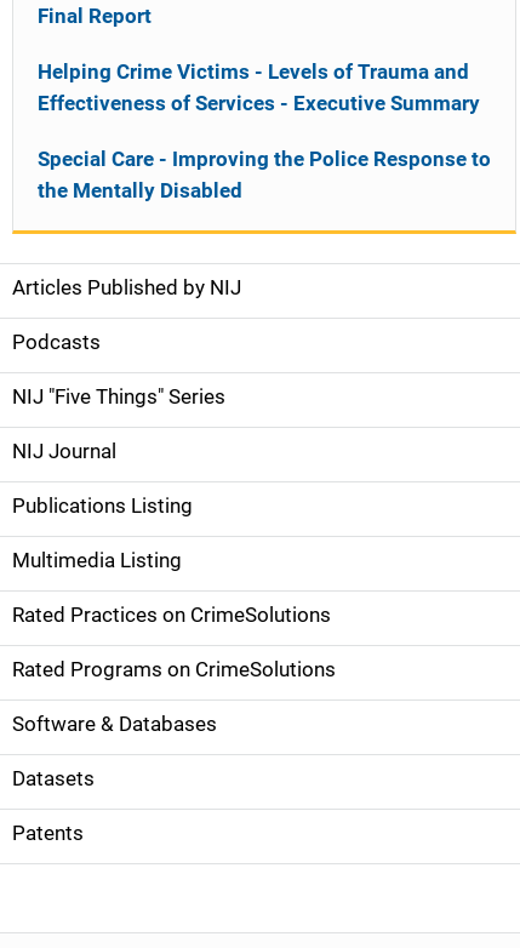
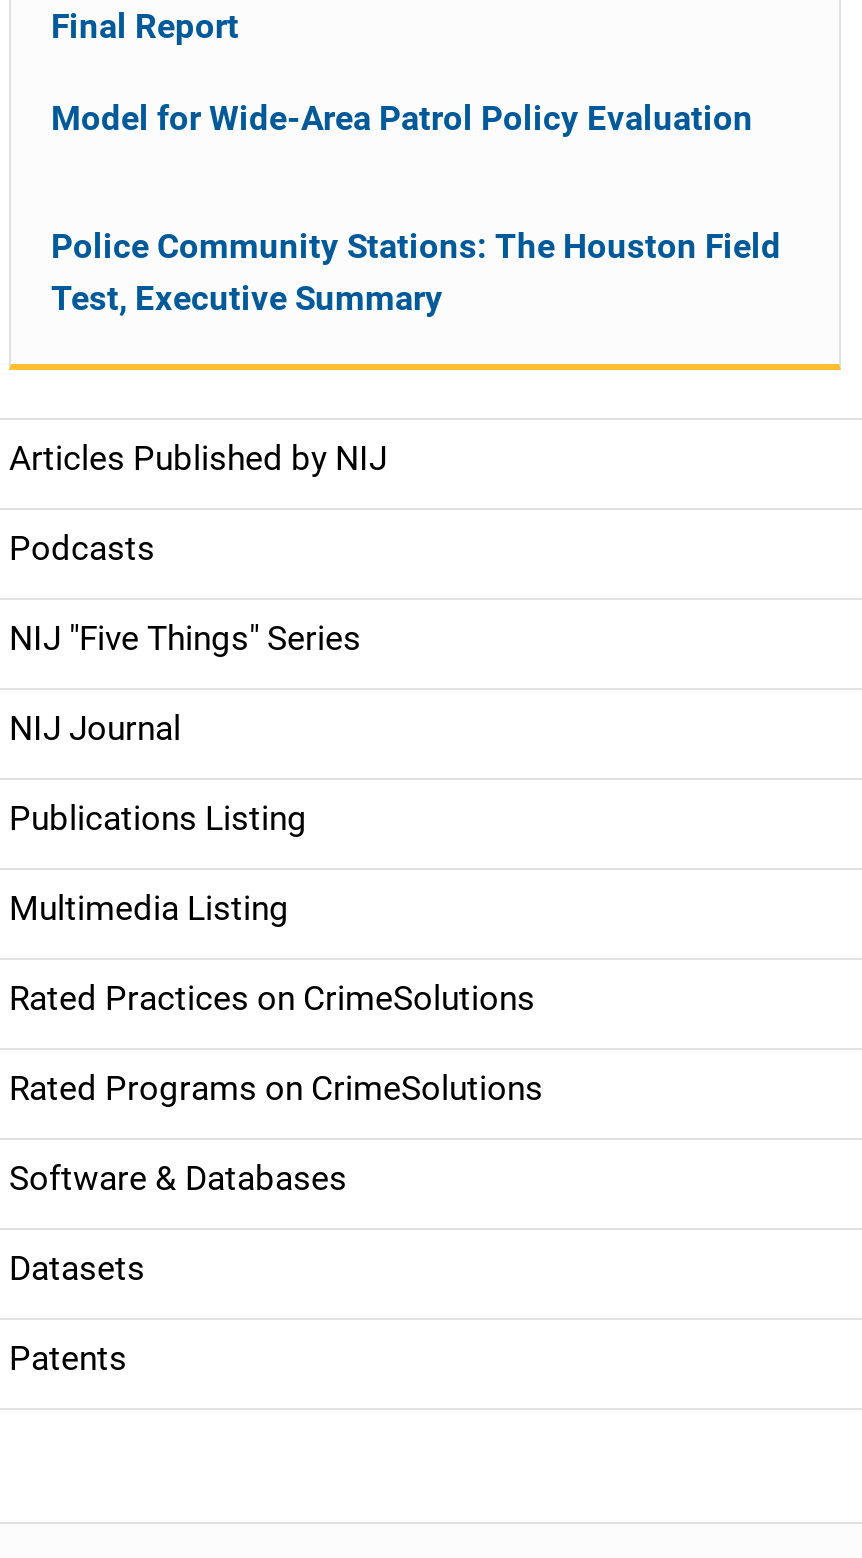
[38,59,480,115] Helping Crime Victims - Levels of Trauma and | Effectiveness of Services - Executive Summary -> [51,98,753,138] Model for Wide-Area Patrol Policy Evaluation
[38,147,491,202] Special Care - Improving the Police Response to | the Mentally Disabled -> [51,226,781,318] Police Community Stations: The Houston Field | Test, Executive Summary

